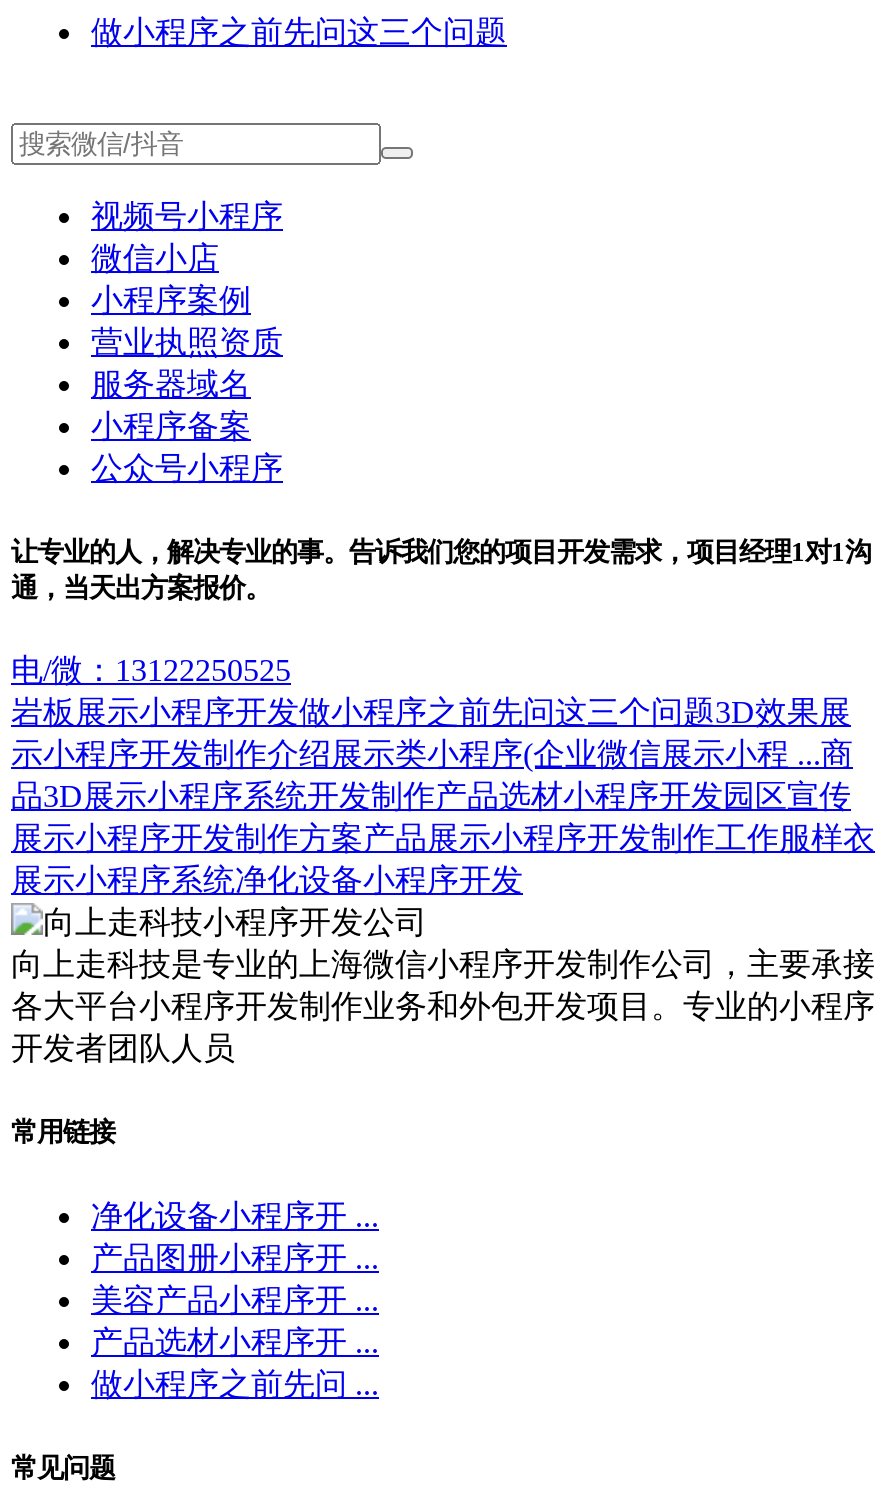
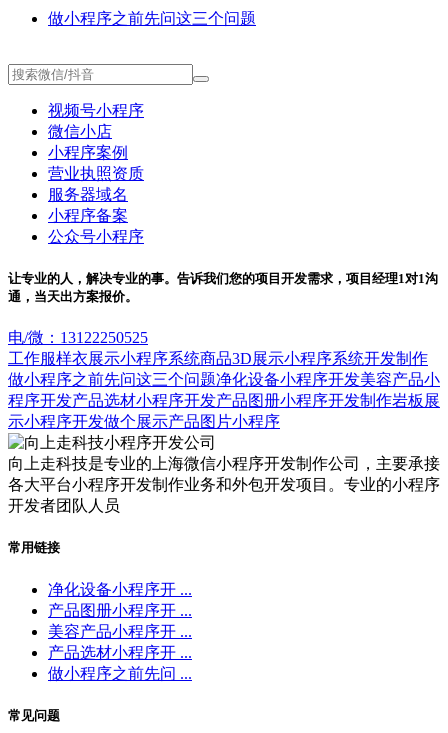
[11,695,875,897] 岩板展示小程序开发做小程序之前先问这三个问题3D效果展 | 示小程序开发制作介绍展示类小程序(企业微信展示小程 ...商 | 品3D展示小程序系统开发制作产品选材小程序开发园区宣传 | 展示小程序开发制作方案产品展示小程序开发制作工作服样衣 | 展示小程序系统净化设备小程序开发 -> [8,350,440,430] 工作服样衣展示小程序系统商品3D展示小程序系统开发制作 | 做小程序之前先问这三个问题净化设备小程序开发美容产品小 | 程序开发产品选材小程序开发产品图册小程序开发制作岩板展 | 示小程序开发做个展示产品图片小程序

